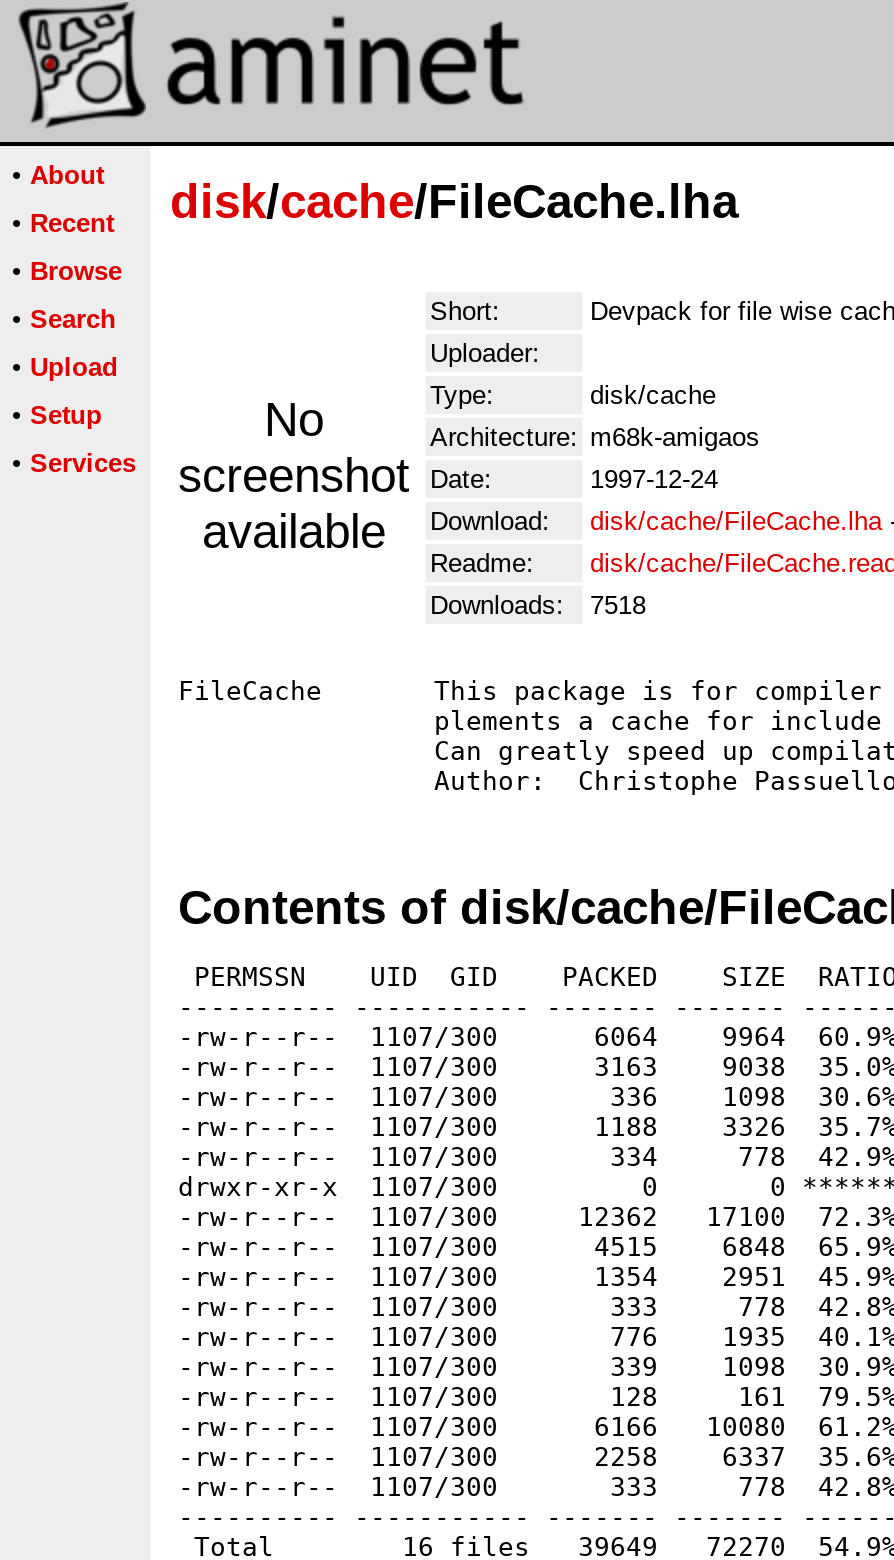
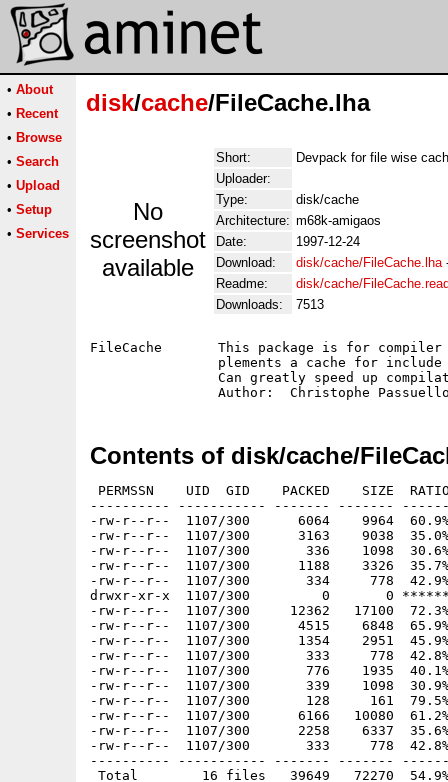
[430,590,646,620] Downloads: 7518 -> [216,297,324,312] Downloads: 7513

